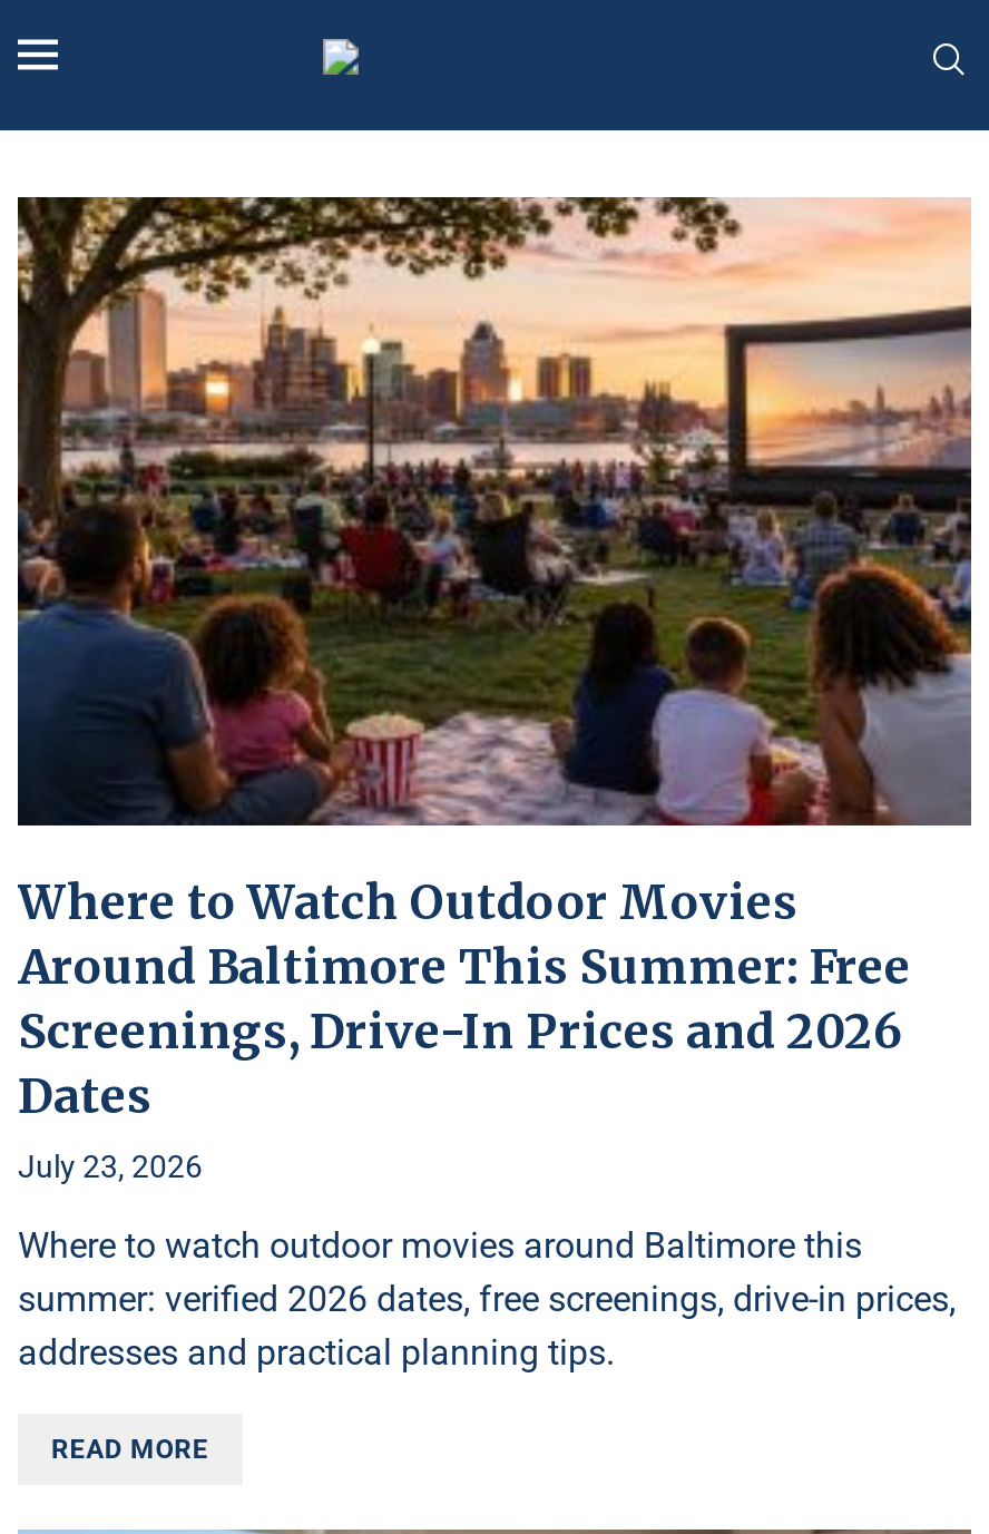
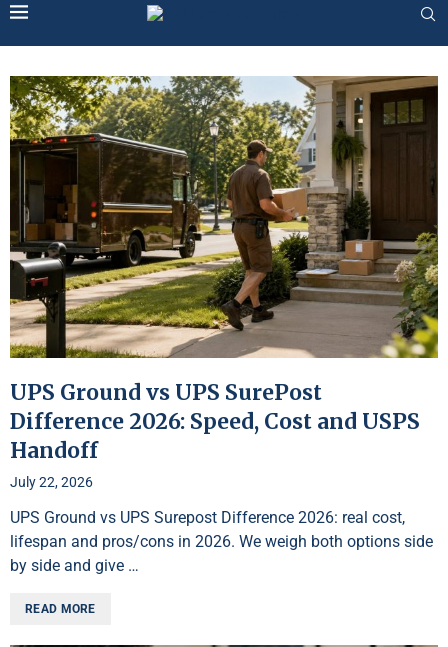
[16,195,971,1185] [image] | Where to Watch Outdoor Movies | Around Baltimore This Summer: Free | Screenings, Drive-In Prices and 2026 | Dates | July 23, 2026 -> [9,75,439,490] [image] | UPS Ground vs UPS SurePost | Difference 2026: Speed, Cost and USPS | Handoff | July 22, 2026
[18,1225,956,1375] Where to watch outdoor movies around Baltimore this | summer: verified 2026 dates, free screenings, drive-in prices, | addresses and practical planning tips. -> [10,508,433,575] UPS Ground vs UPS Surepost Difference 2026: real cost, | lifespan and pros/cons in 2026. We weigh both options side | by side and give …

